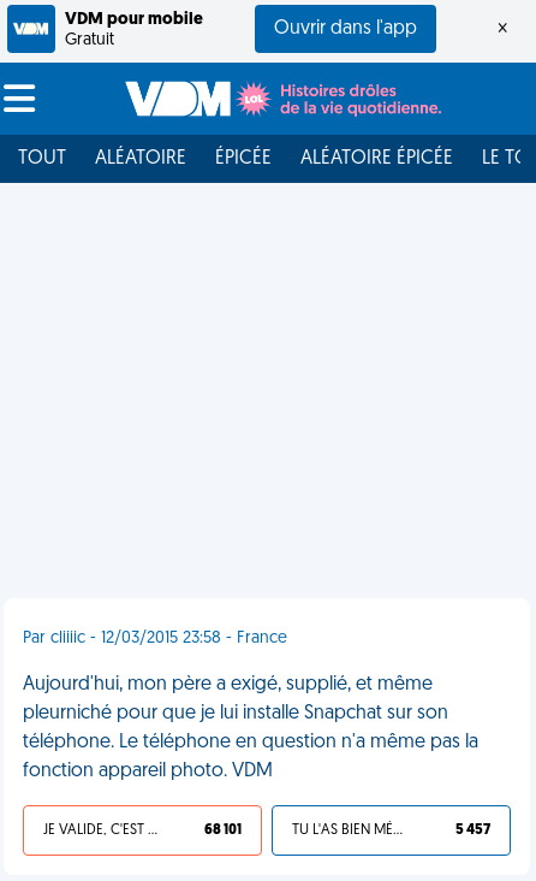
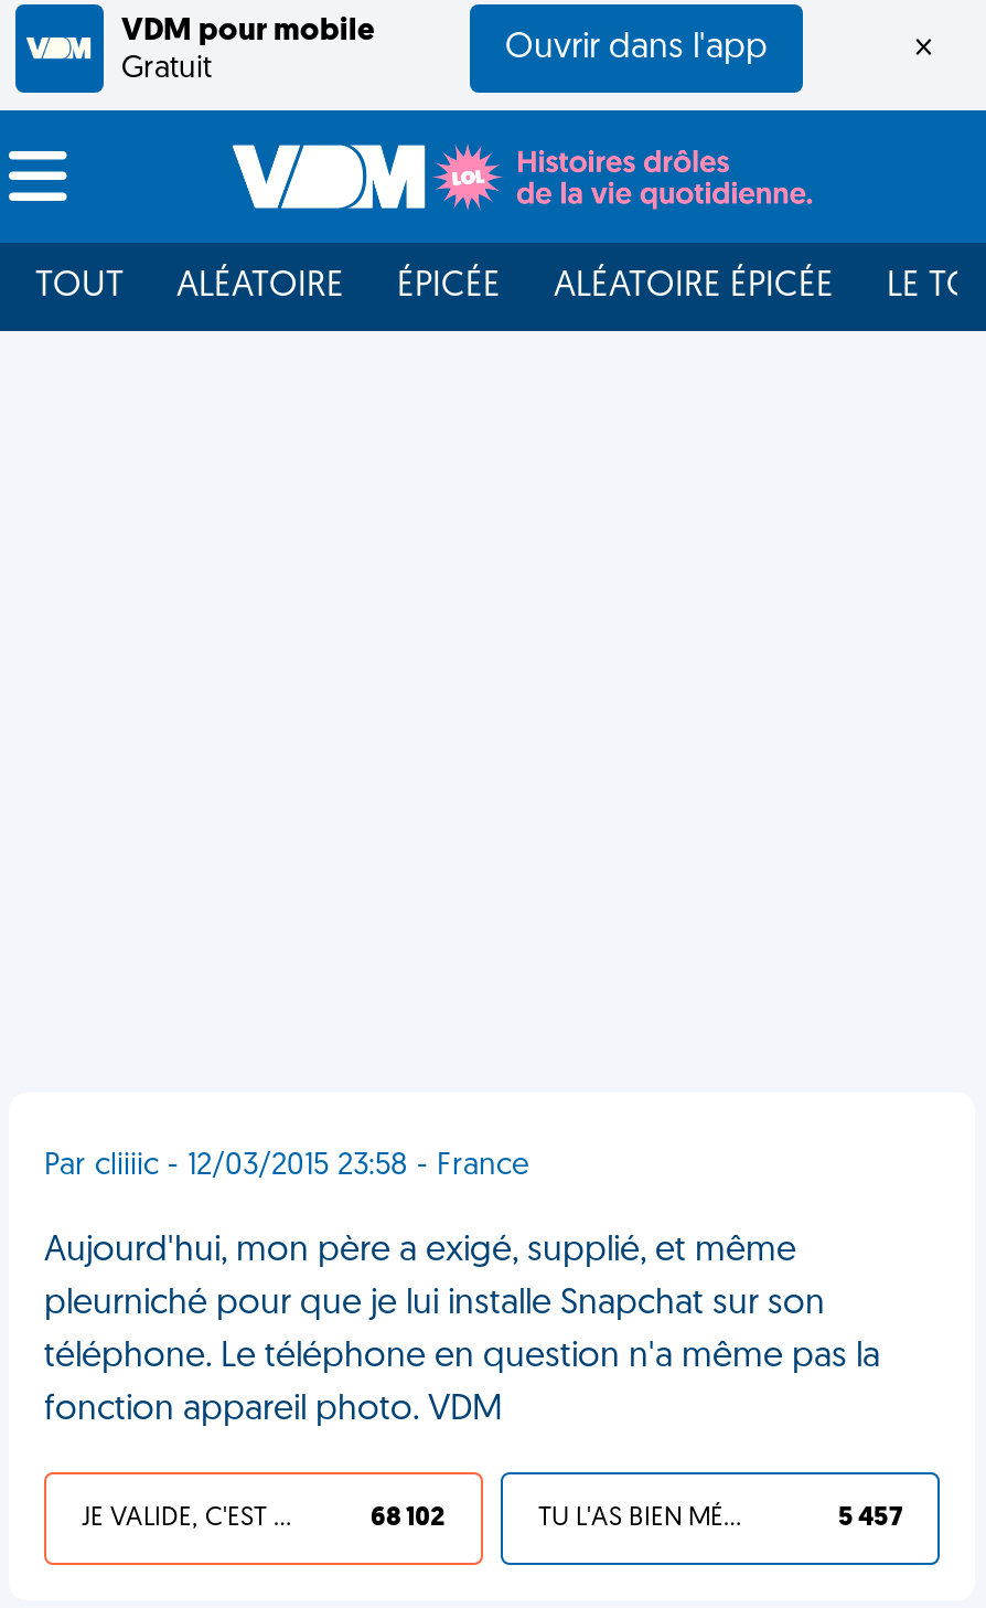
[204,823,242,838] 68 101 -> [371,1505,446,1532] 68 102

